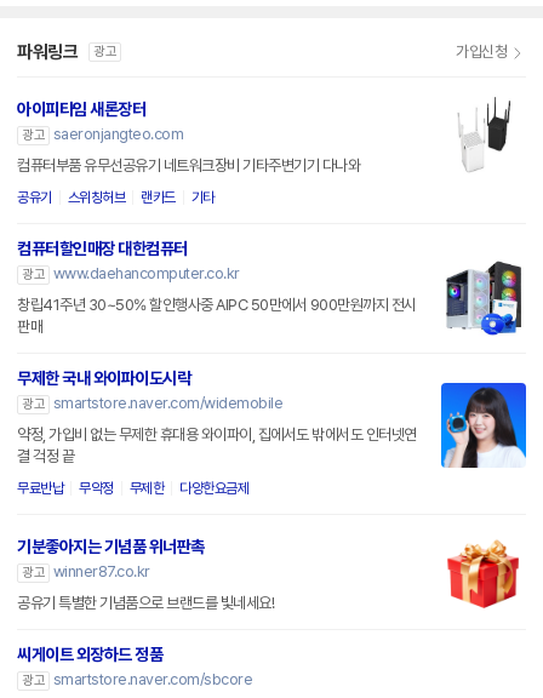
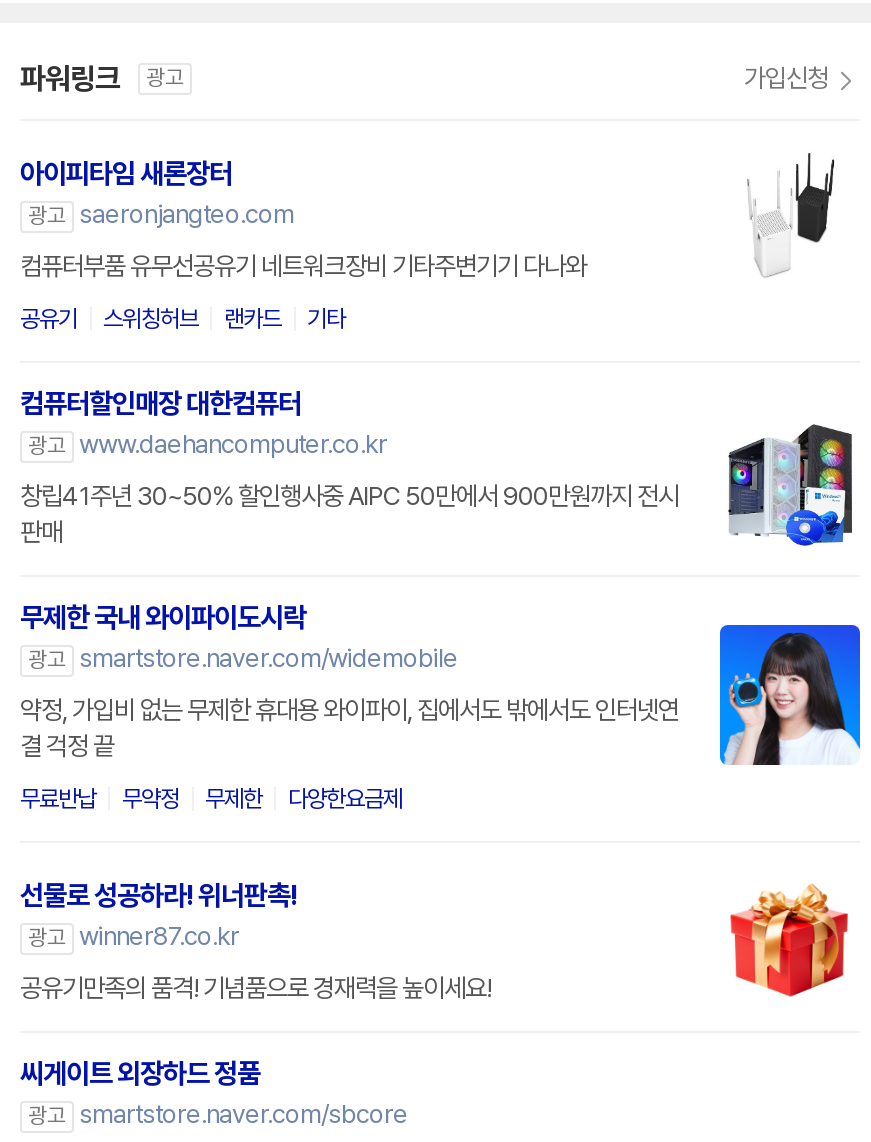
[17,537,204,556] 기분좋아지는 기념품 위너판촉 -> [20,879,297,911] 선물로 성공하라! 위너판촉!
[17,594,274,612] 공유기 특별한 기념품으로 브랜드를 빛네세요! -> [20,973,491,1003] 공유기만족의 품격! 기념품으로 경재력을 높이세요!

